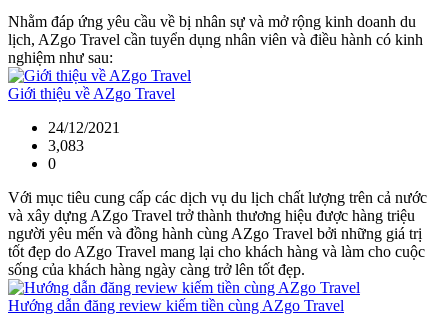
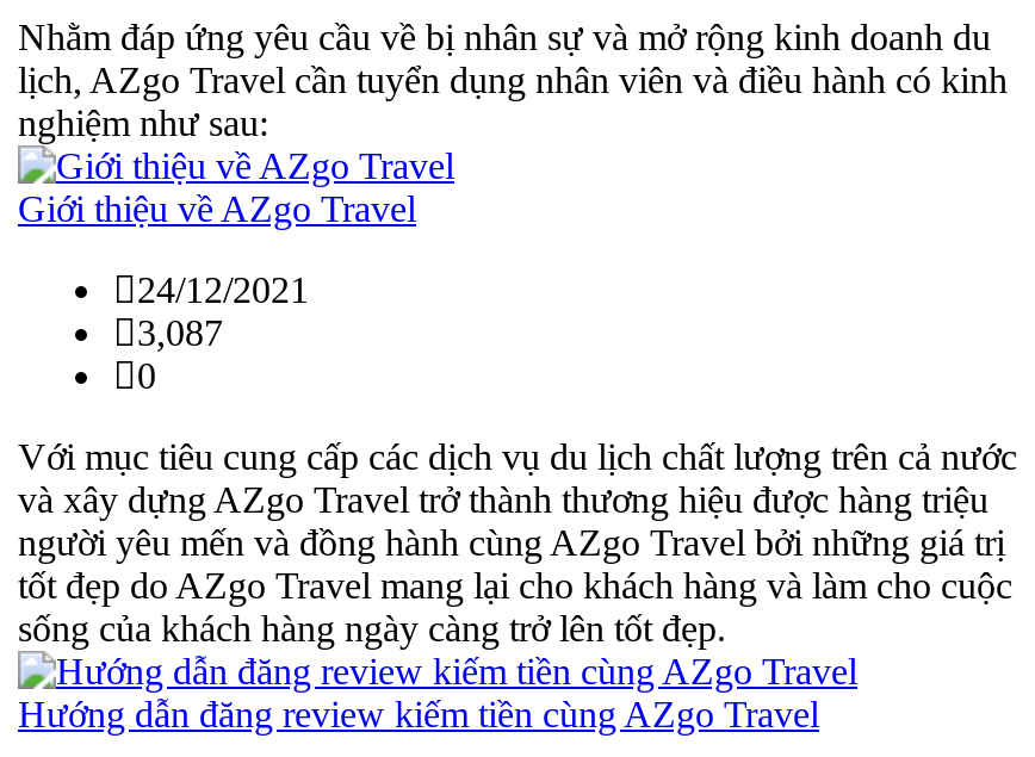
[48,137,84,154] 3,083 -> [137,312,223,353] 3,087

